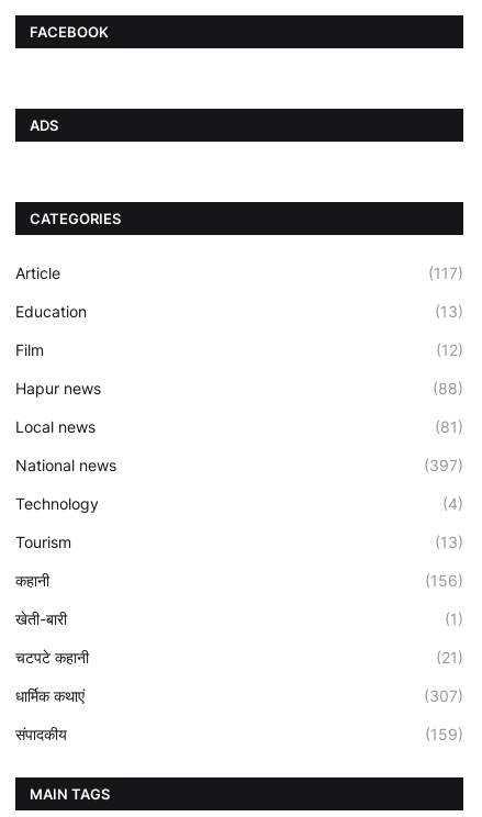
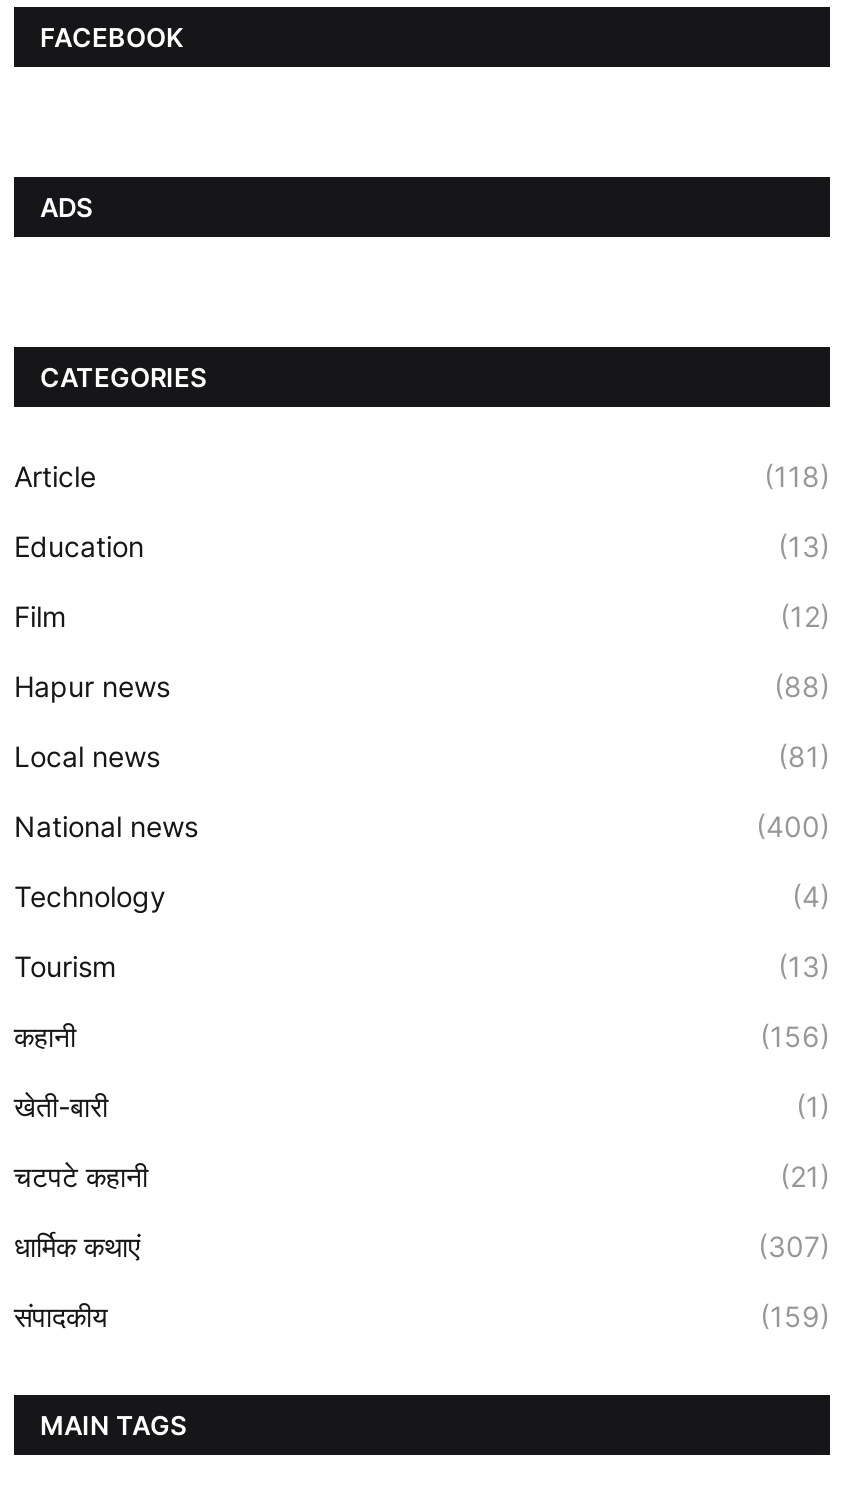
[428,264,463,282] (117) -> [764,459,830,493] (118)
[424,456,463,474] (397) -> [756,809,830,843] (400)

